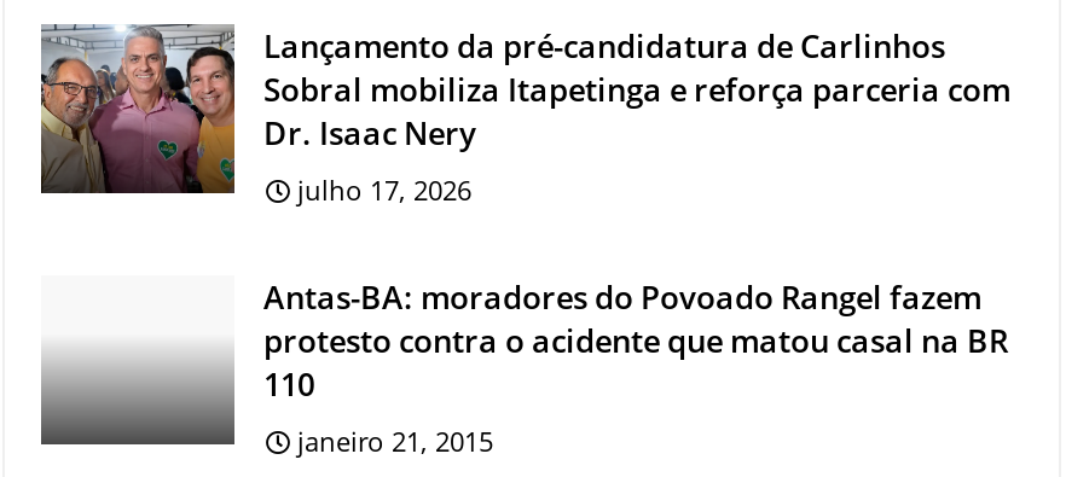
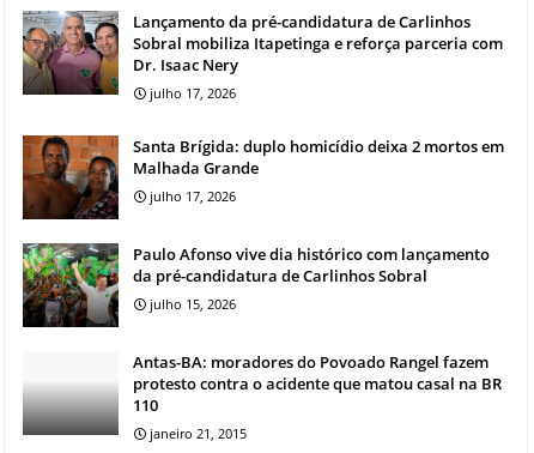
none -> [22,134,504,313] [image] | Santa Brígida: duplo homicídio deixa 2 mortos em | Malhada Grande | julho 17, 2026 | Paulo Afonso vive dia histórico com lançamento | da pré-candidatura de Carlinhos Sobral | julho 15, 2026
none -> [22,242,120,328] [image]

